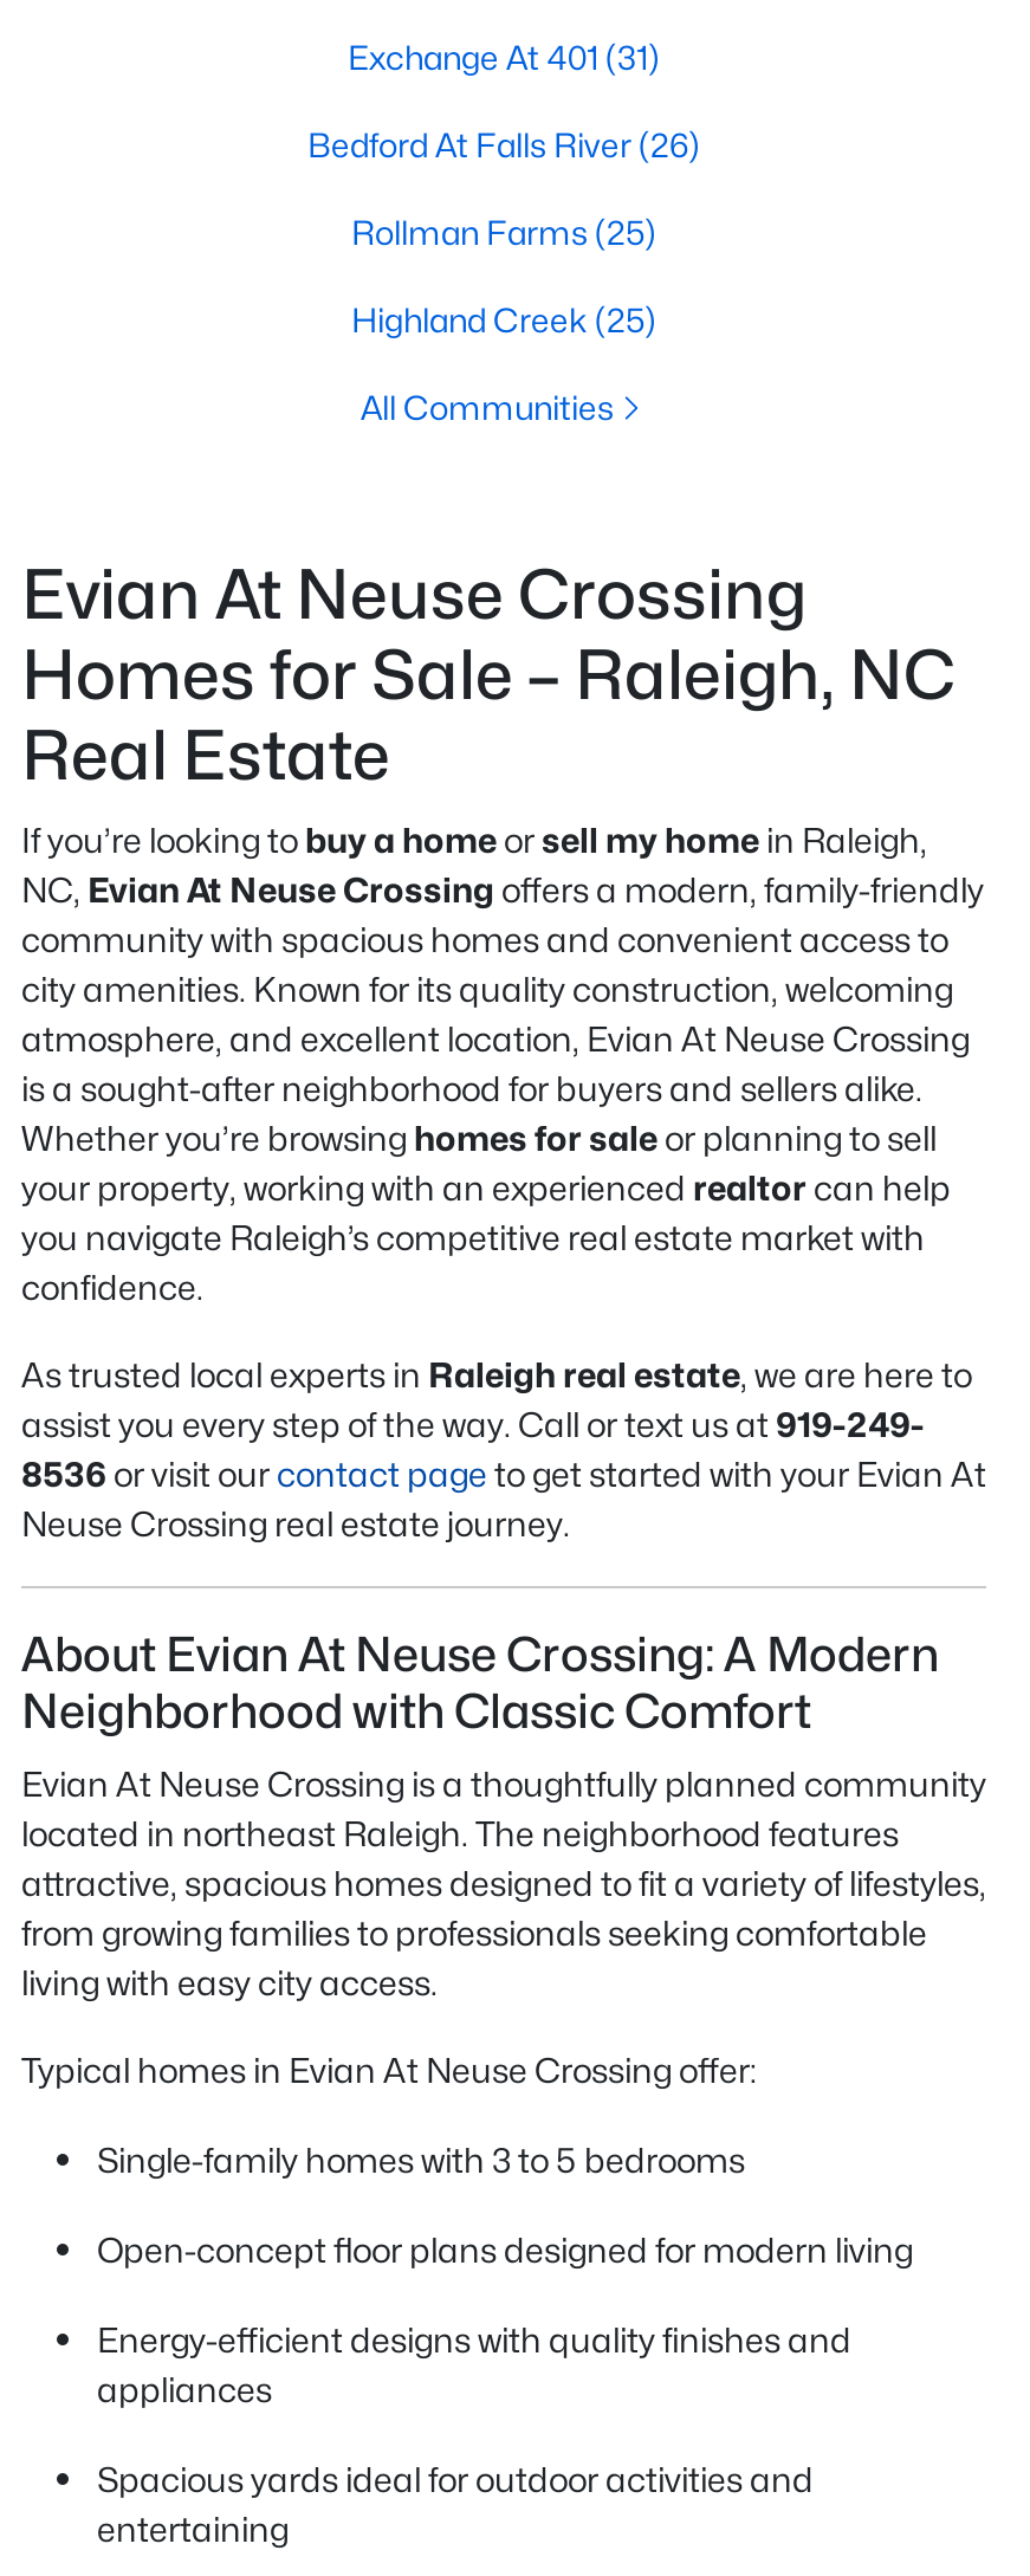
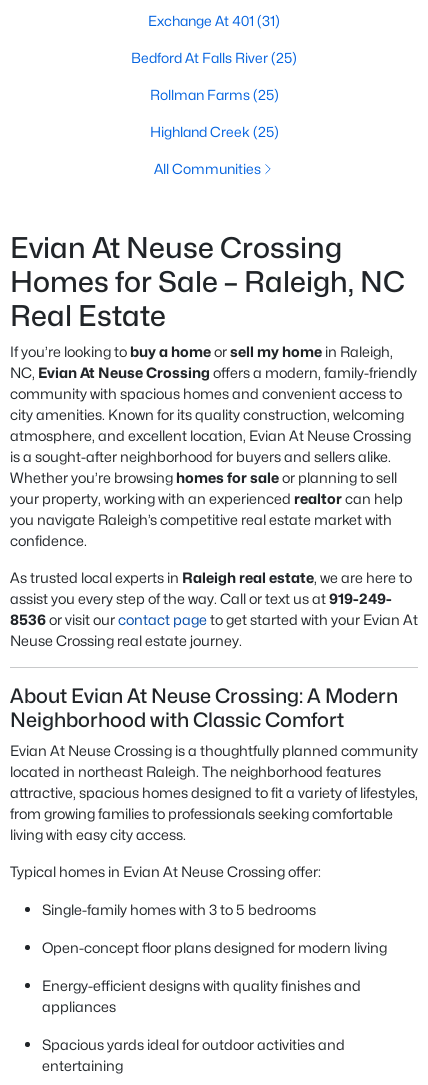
[307,124,700,164] Bedford At Falls River (26) -> [131,49,297,66] Bedford At Falls River (25)

